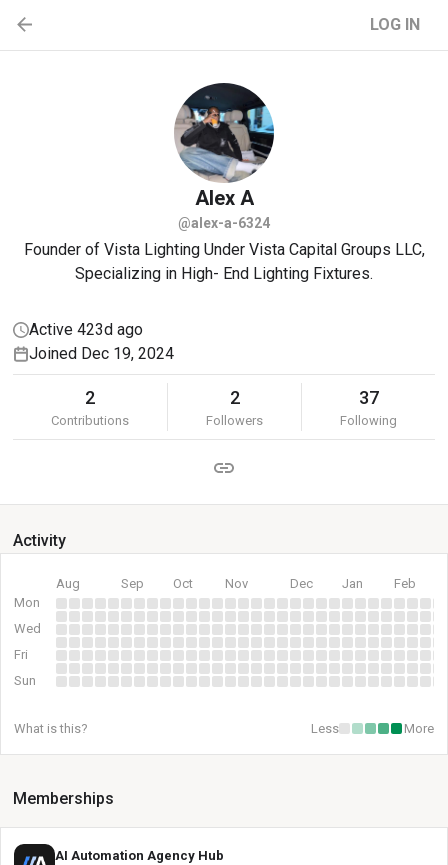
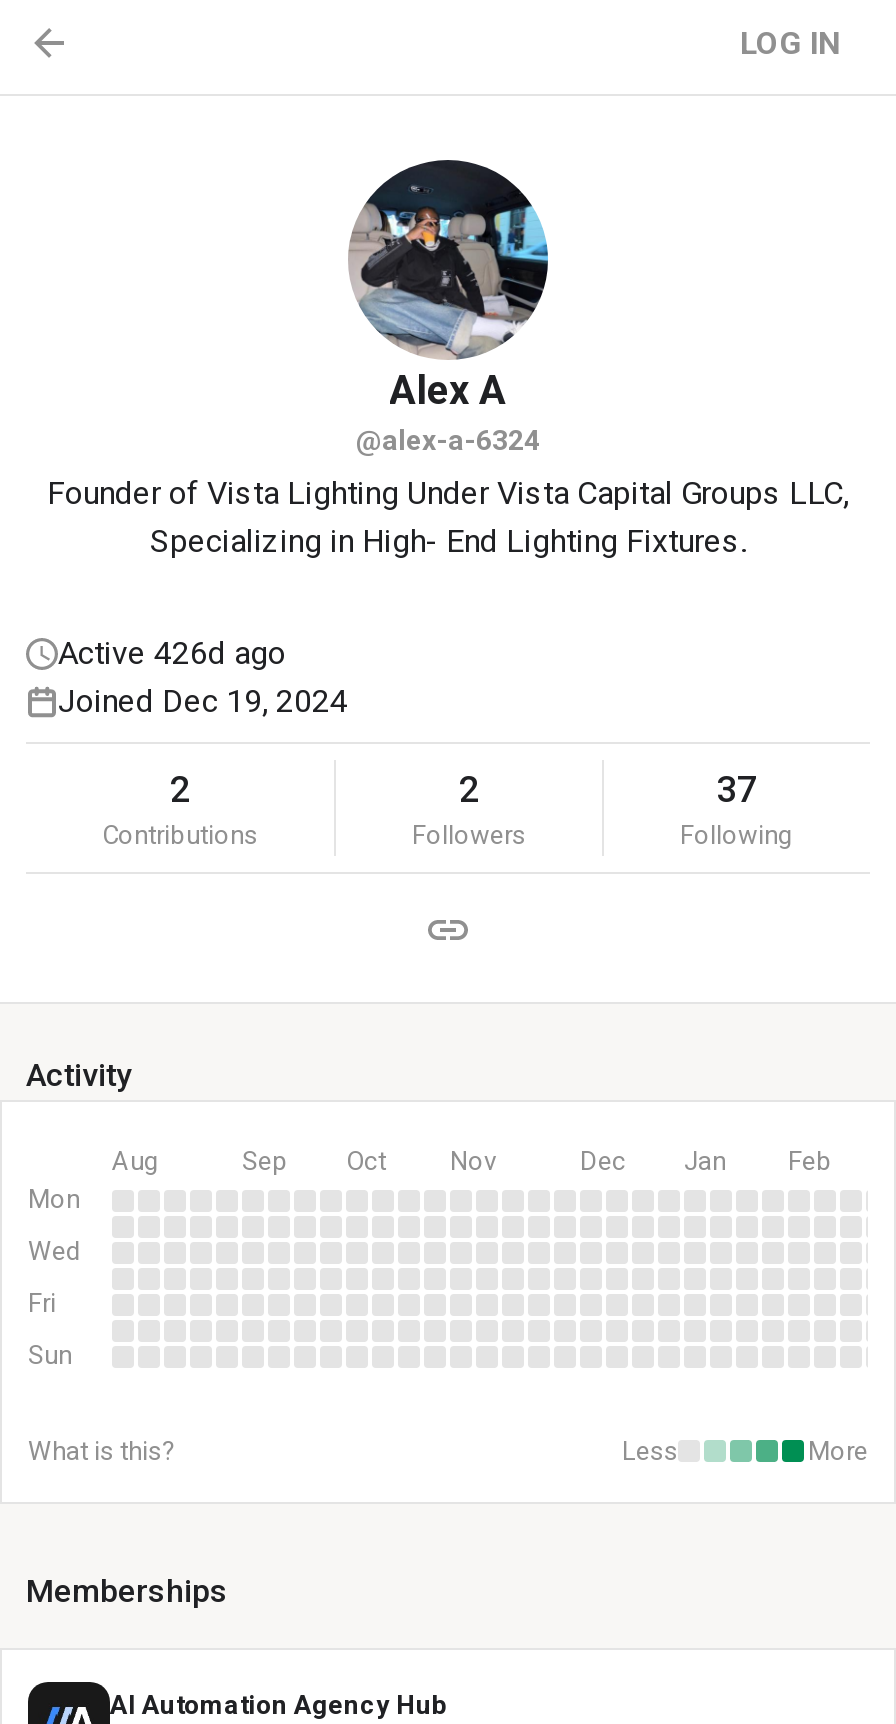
[29,320,143,339] Active 423d ago -> [58,634,286,672] Active 426d ago

